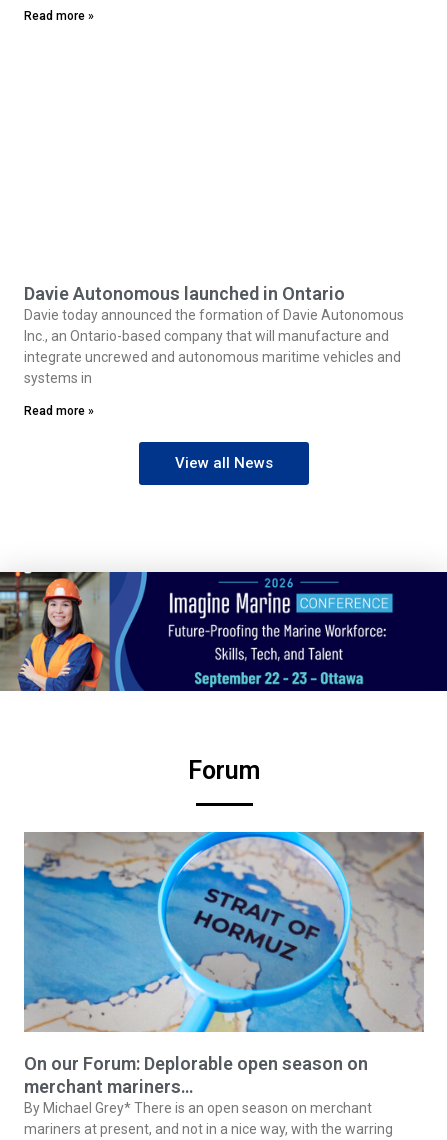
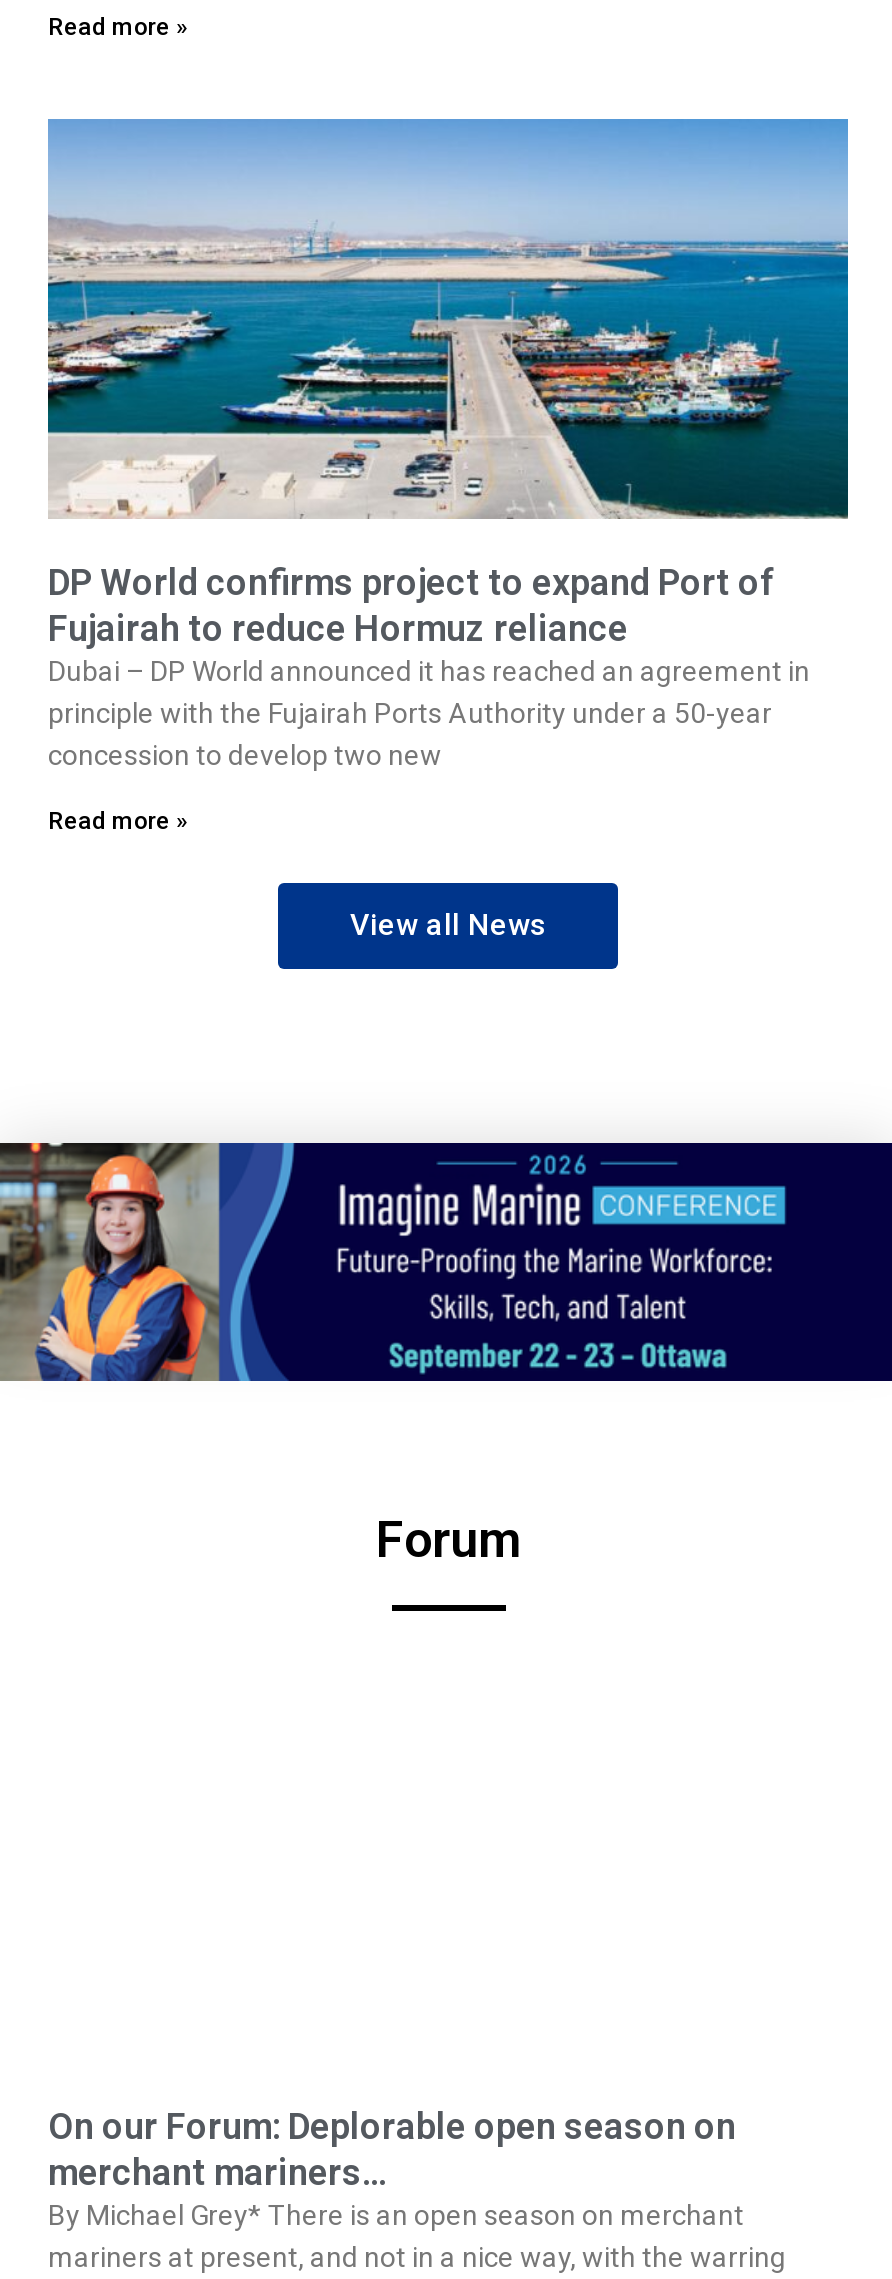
none -> [46,117,850,521] [image]
[24,283,404,386] Davie Autonomous launched in Ontario | Davie today announced the formation of Davie Autonomous | Inc., an Ontario-based company that will manufacture and | integrate uncrewed and autonomous maritime vehicles and | systems in -> [48,561,810,771] DP World confirms project to expand Port of | Fujairah to reduce Hormuz reliance | Dubai – DP World announced it has reached an agreement in | principle with the Fujairah Ports Authority under a 50-year | concession to develop two new
[23,831,425,1033] [image] -> none

